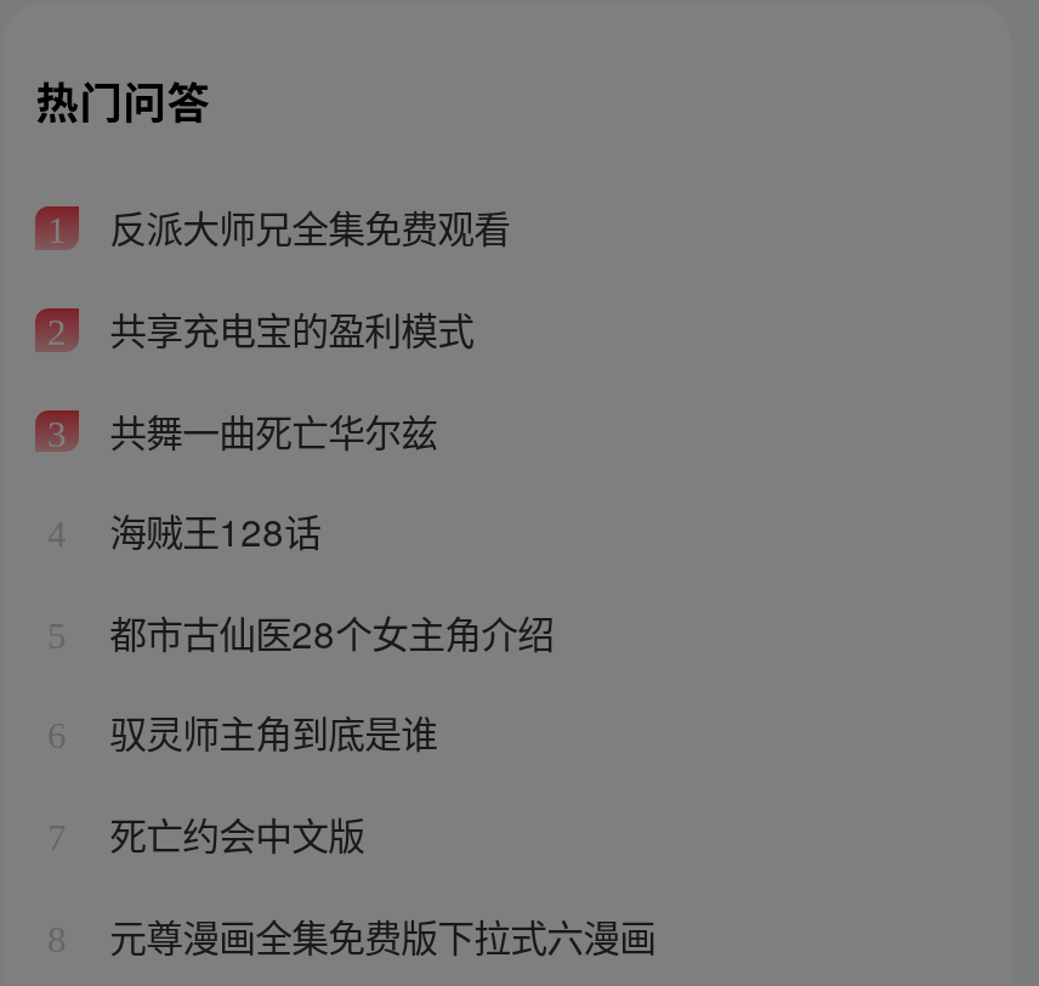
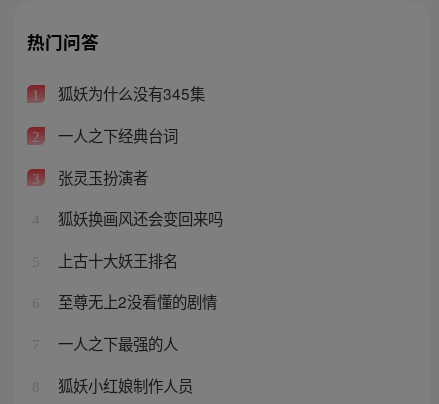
[100,200,510,254] 反派大师兄全集免费观看 -> [54,82,205,104] 狐妖为什么没有345集
[100,301,474,355] 共享充电宝的盈利模式 -> [54,124,178,146] 一人之下经典台词
[100,402,437,456] 共舞一曲死亡华尔兹 -> [54,166,148,188] 张灵玉扮演者
[100,503,321,557] 海贼王128话 -> [54,207,223,229] 狐妖换画风还会变回来吗
[100,604,554,658] 都市古仙医28个女主角介绍 -> [54,249,178,271] 上古十大妖王排名
[100,705,437,759] 驭灵师主角到底是谁 -> [54,290,217,312] 至尊无上2没看懂的剧情
[100,806,364,860] 死亡约会中文版 -> [54,332,178,354] 一人之下最强的人
[100,907,656,961] 元尊漫画全集免费版下拉式六漫画 -> [54,374,193,396] 狐妖小红娘制作人员

